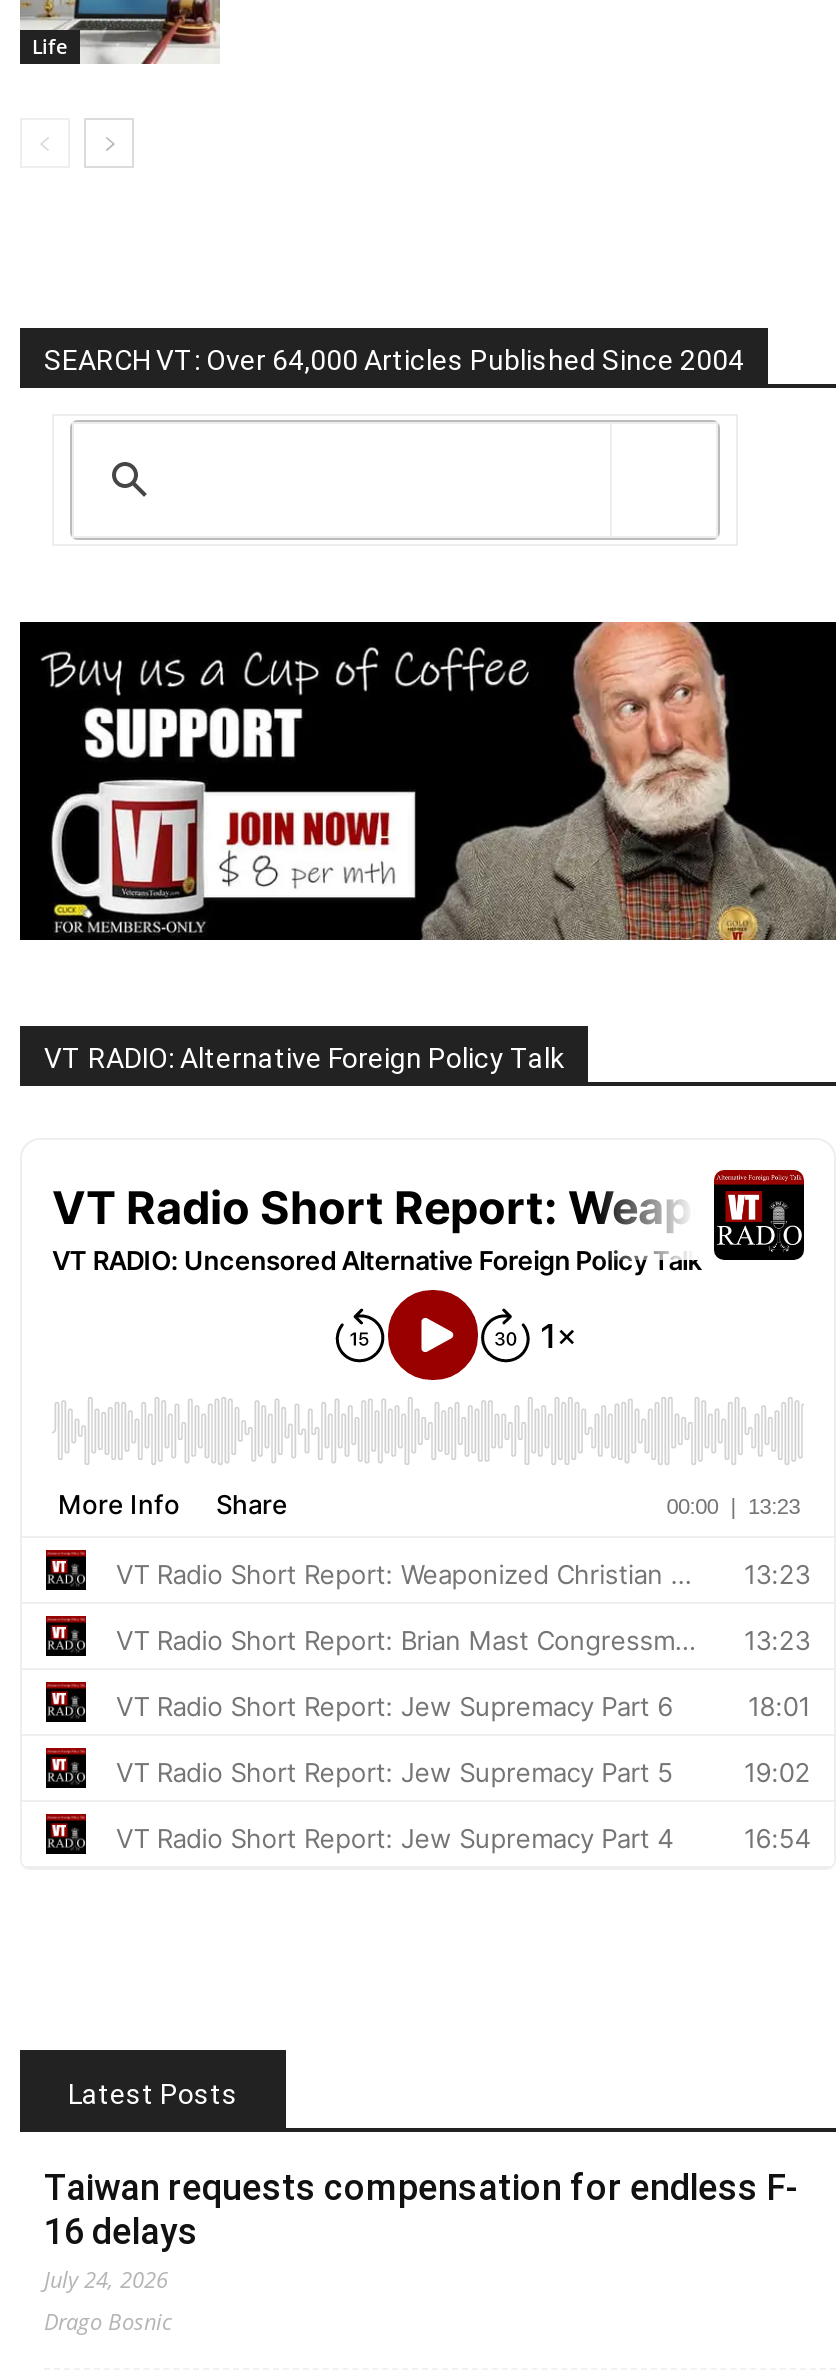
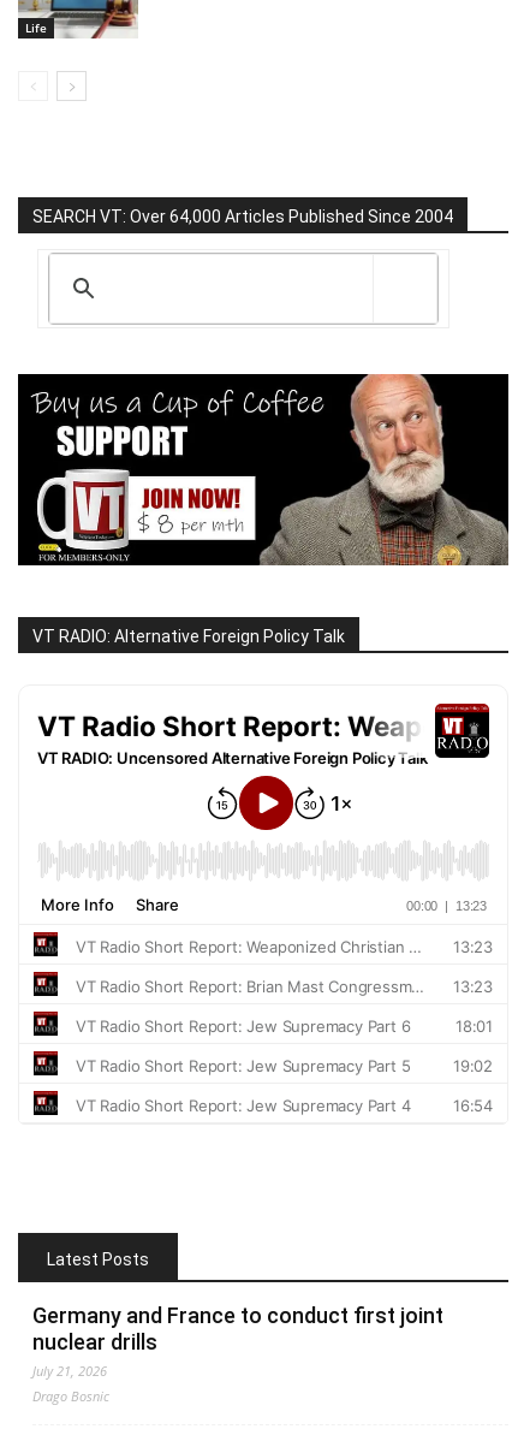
[44,2167,800,2295] Taiwan requests compensation for endless F- | 16 delays | July 24, 2026 -> [32,1303,443,1380] Germany and France to conduct first joint | nuclear drills | July 21, 2026

